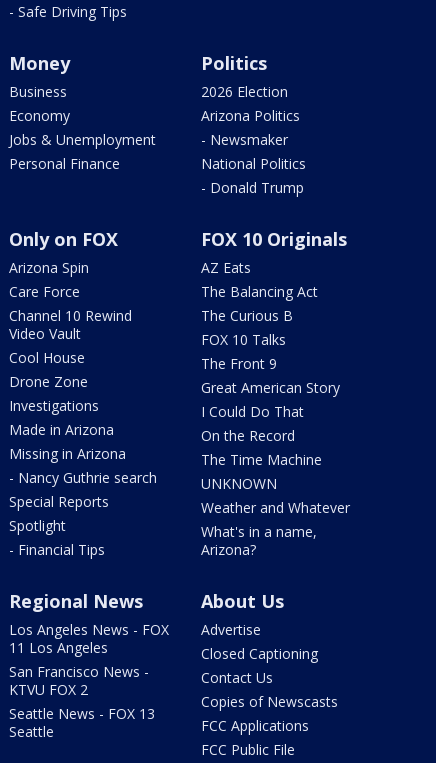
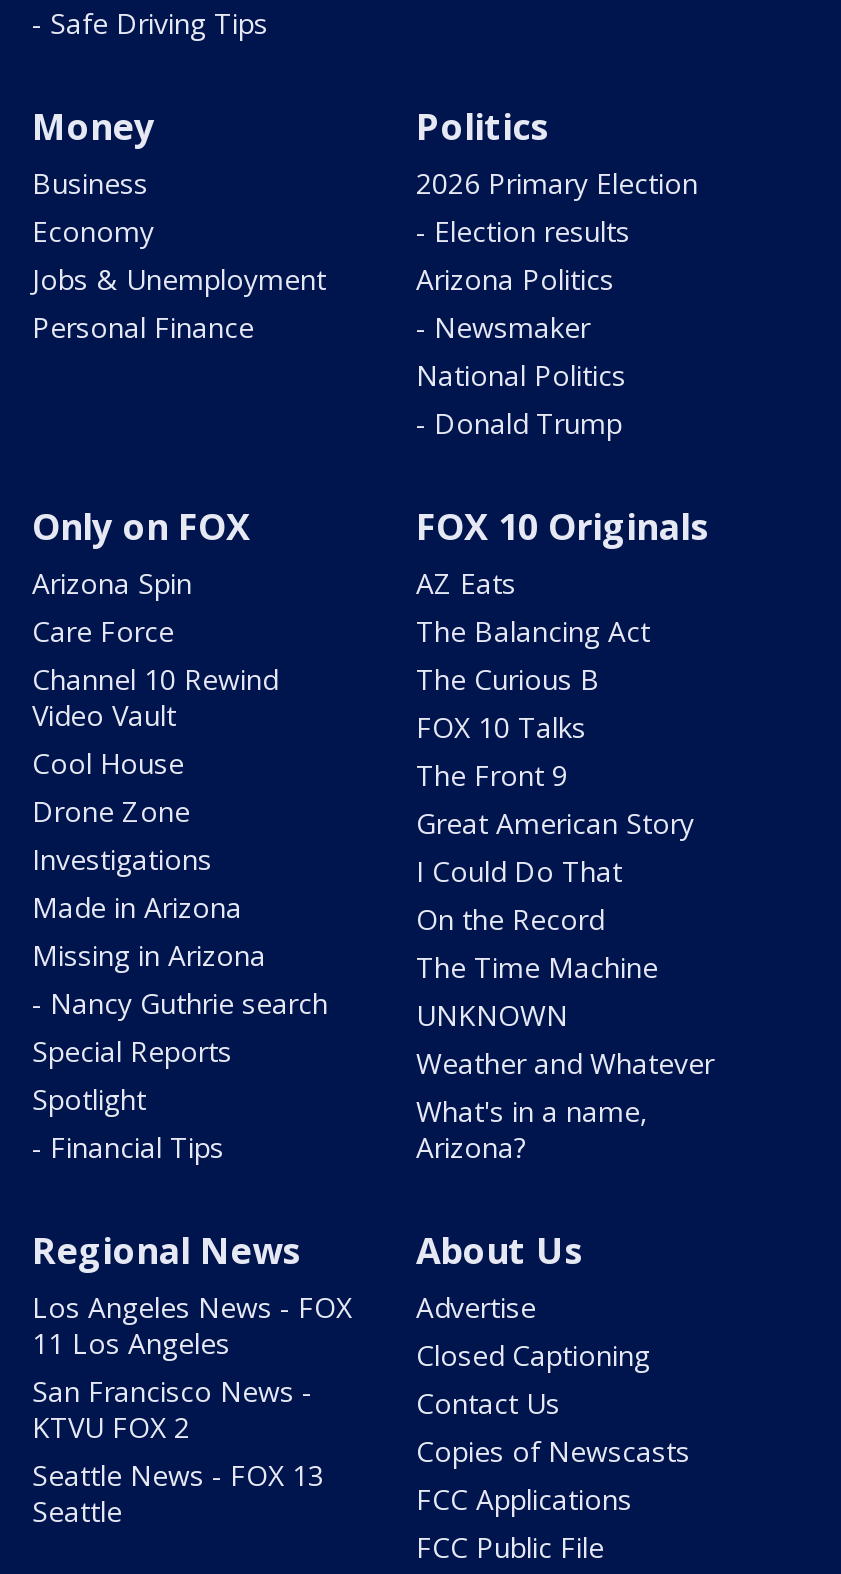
[201,82,288,101] 2026 Election -> [416,165,698,251] 2026 Primary Election | - Election results

